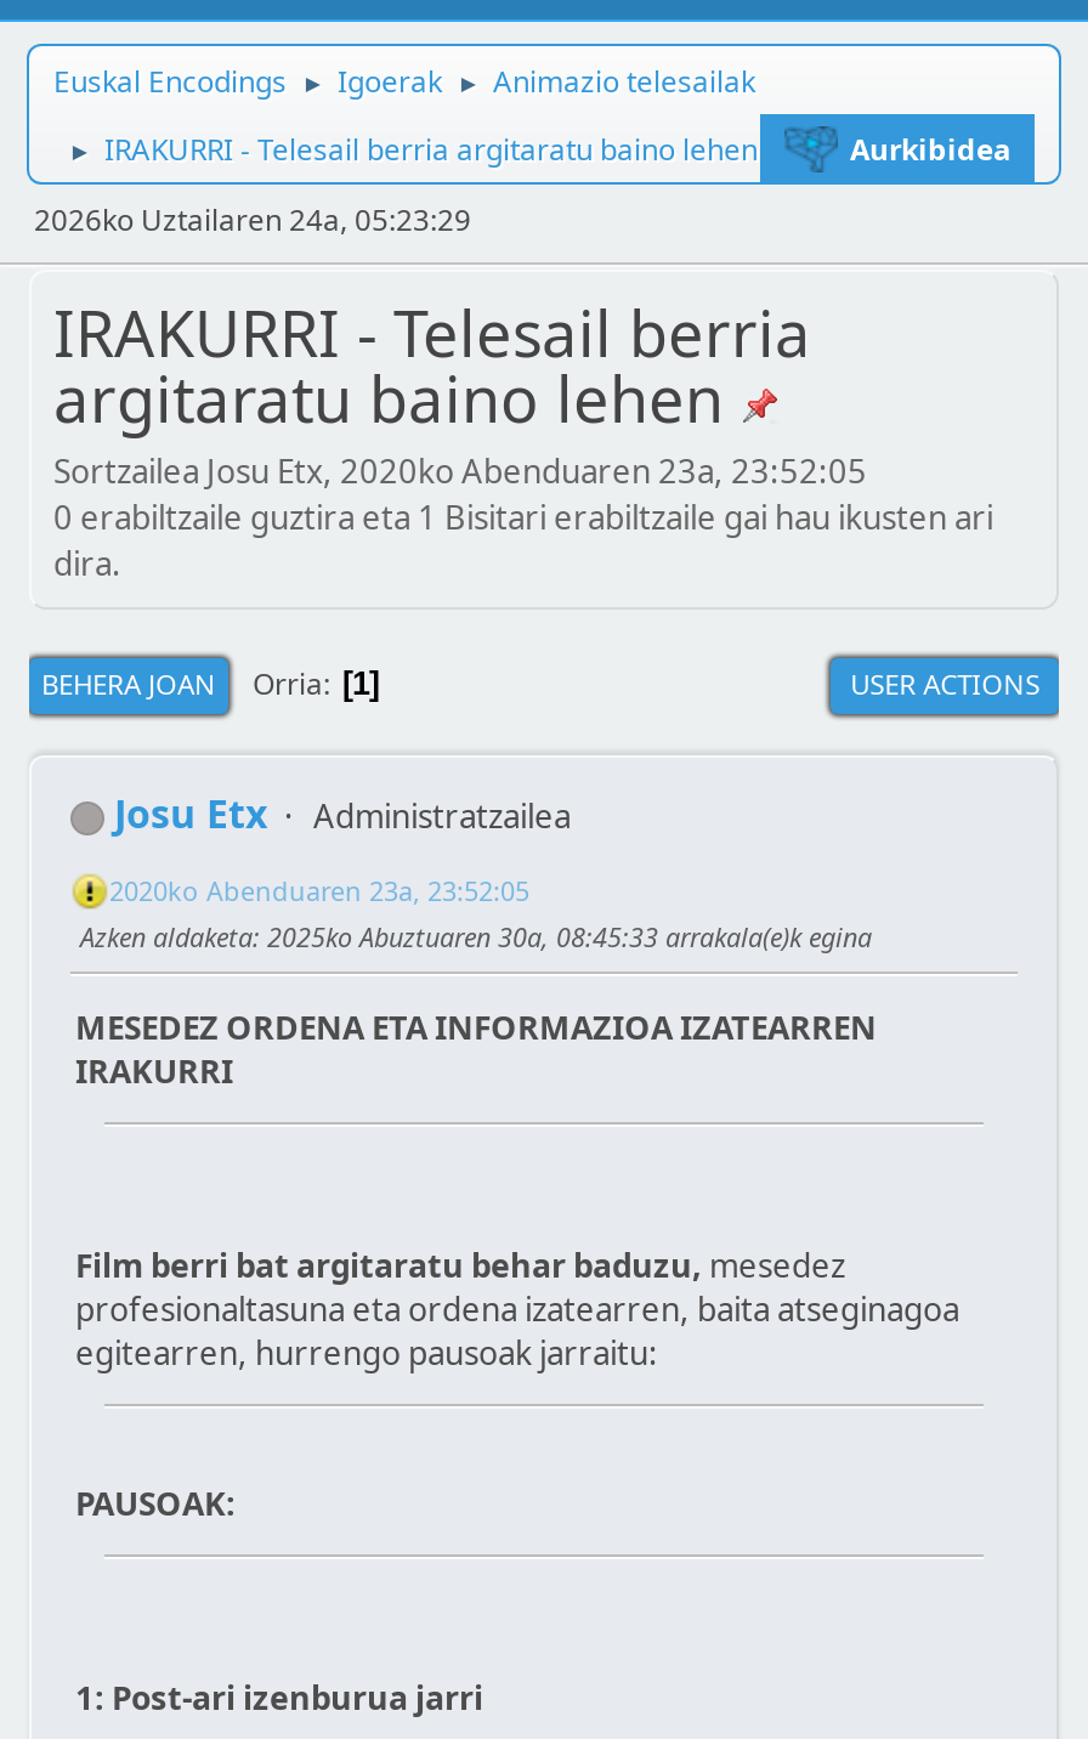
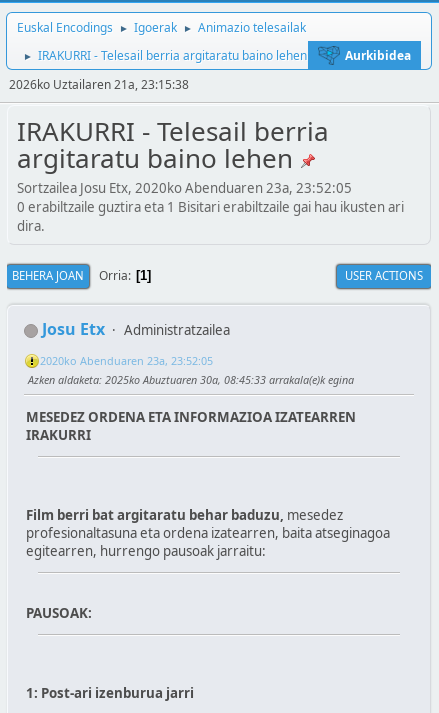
[34,199,471,240] 2026ko Uztailaren 24a, 05:23:29 -> [9,76,189,93] 2026ko Uztailaren 21a, 23:15:38

